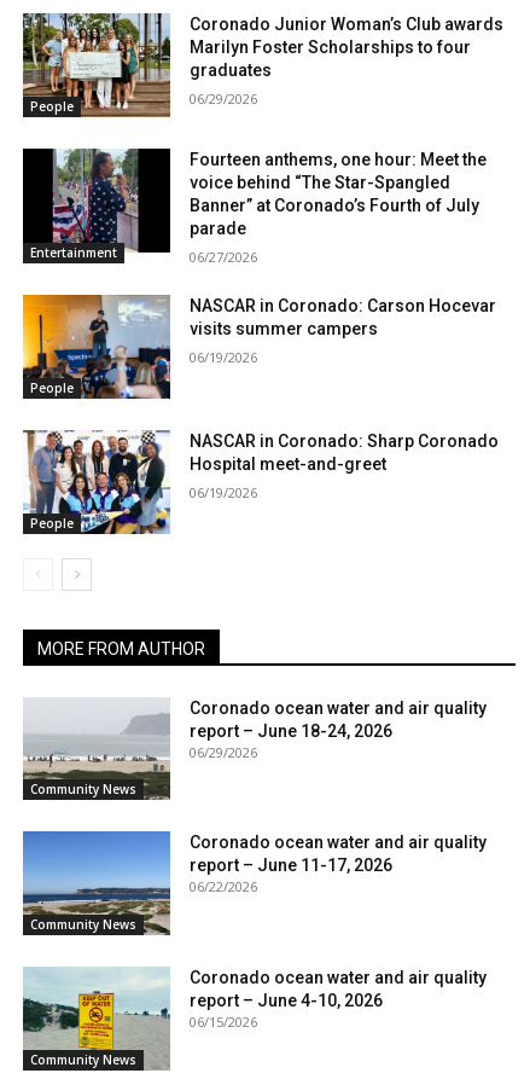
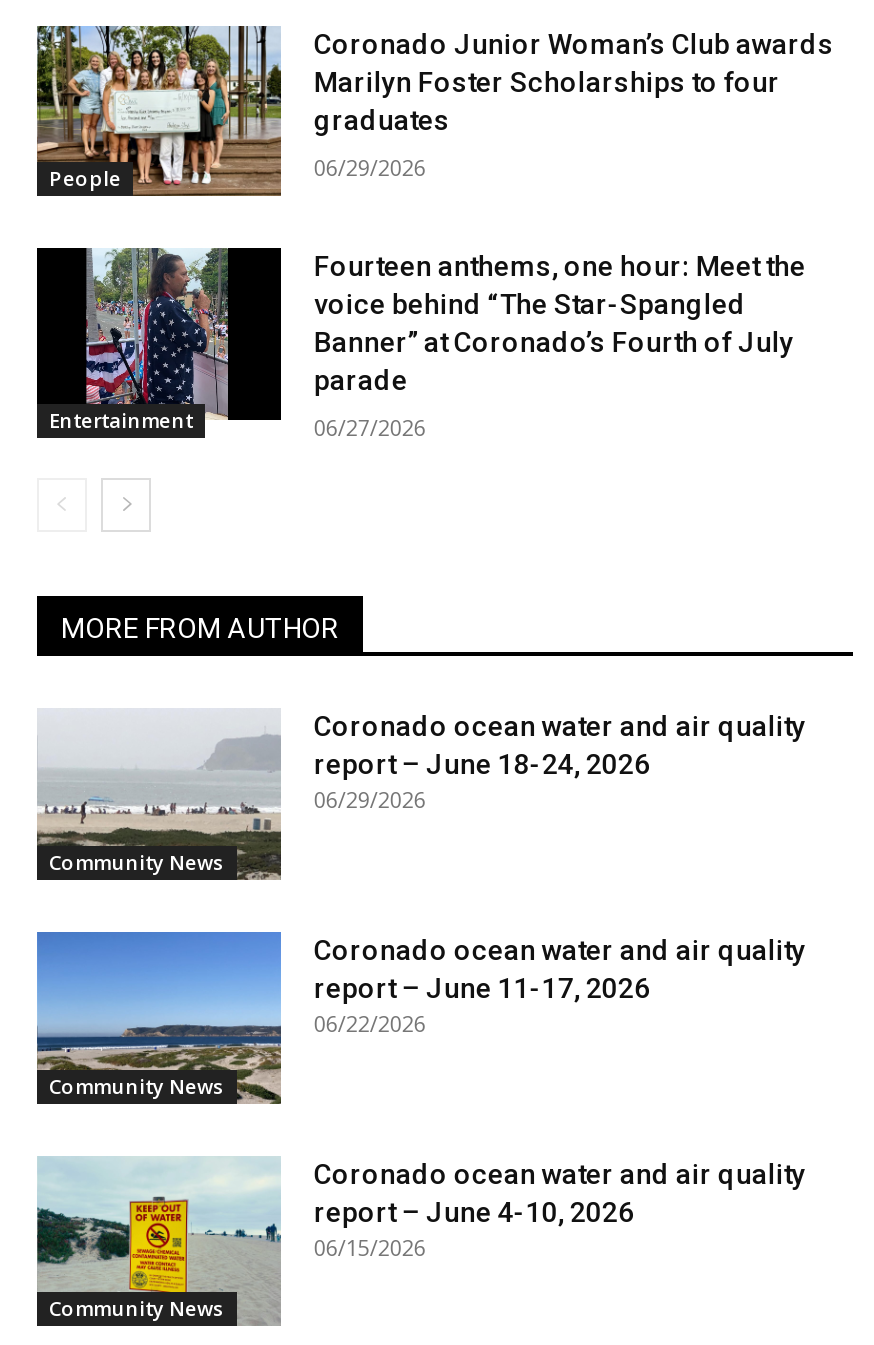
[22,294,171,400] [image] | People -> none
[190,296,497,366] NASCAR in Coronado: Carson Hocevar | visits summer campers | 06/19/2026 -> none
[23,429,170,535] [image] | People -> none
[190,431,499,501] NASCAR in Coronado: Sharp Coronado | Hospital meet-and-greet | 06/19/2026 -> none

